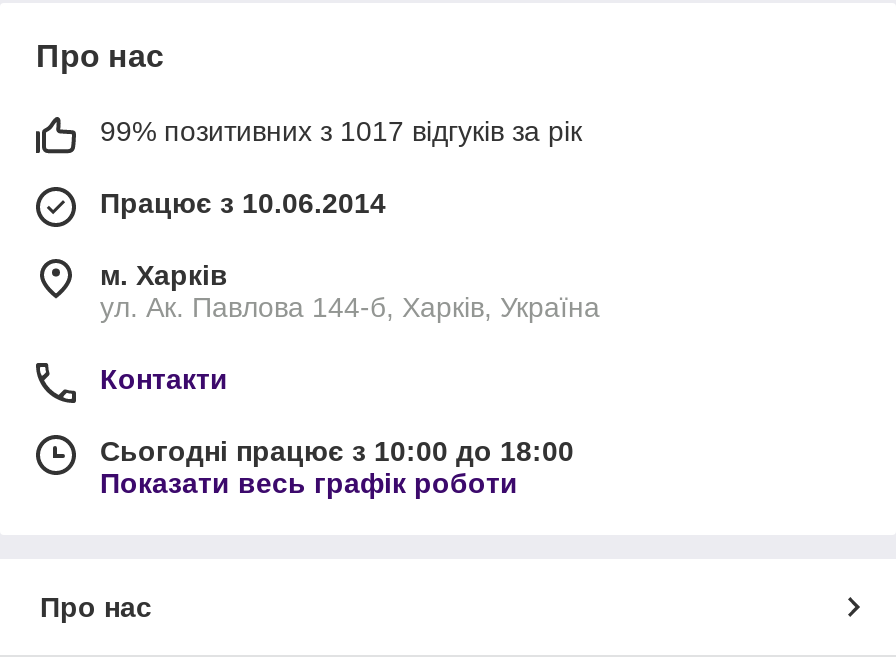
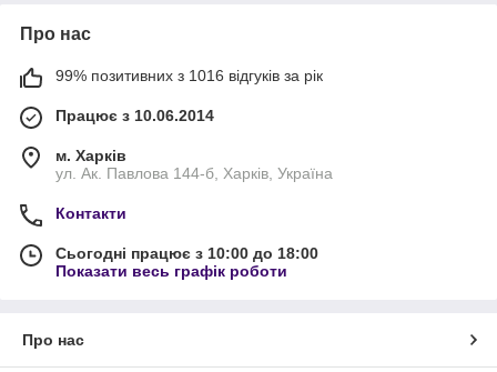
[100,116,582,148] 99% позитивних з 1017 відгуків за рік -> [55,67,323,85] 99% позитивних з 1016 відгуків за рік

